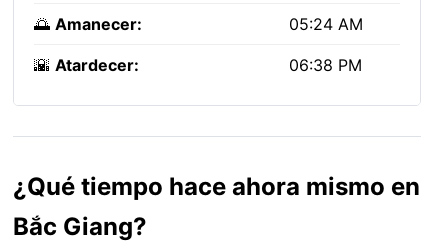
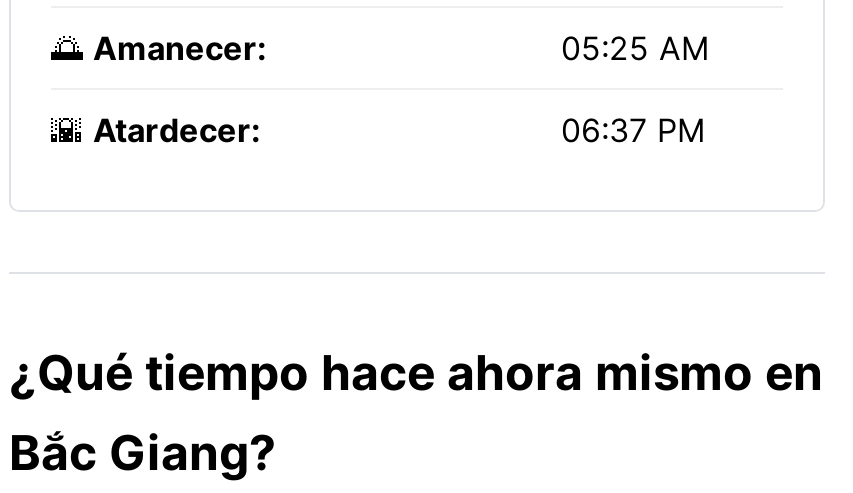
[289,14,363,34] 05:24 AM -> [561,28,709,68] 05:25 AM
[289,55,362,75] 06:38 PM -> [561,110,705,150] 06:37 PM

